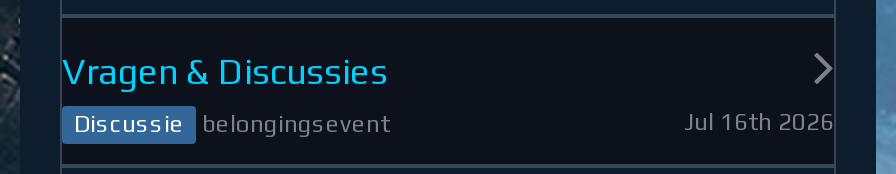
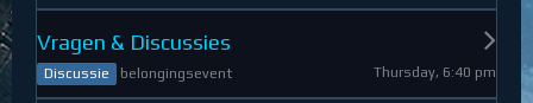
[684,108,834,136] Jul 16th 2026 -> [374,64,496,81] Thursday, 6:40 pm

